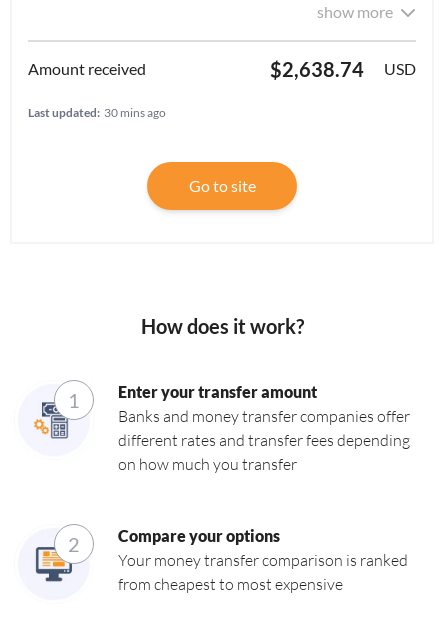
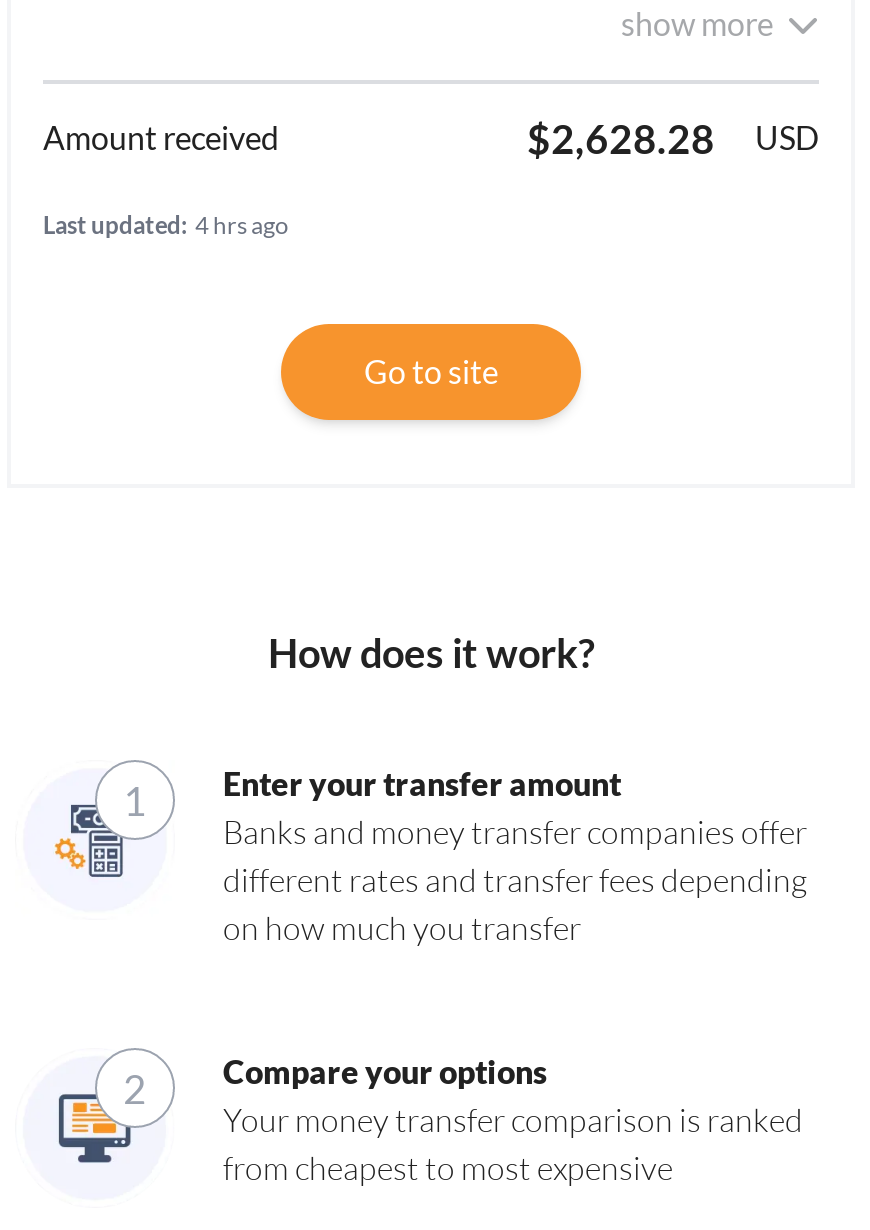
[270,57,416,81] $2,638.74 USD -> [527,115,819,163] $2,628.28 USD
[28,105,166,120] Last updated: 30 mins ago -> [43,211,289,241] Last updated: 4 hrs ago

